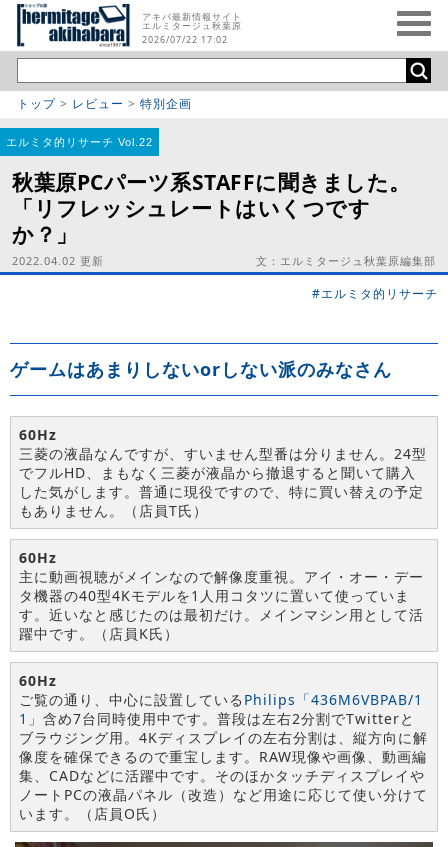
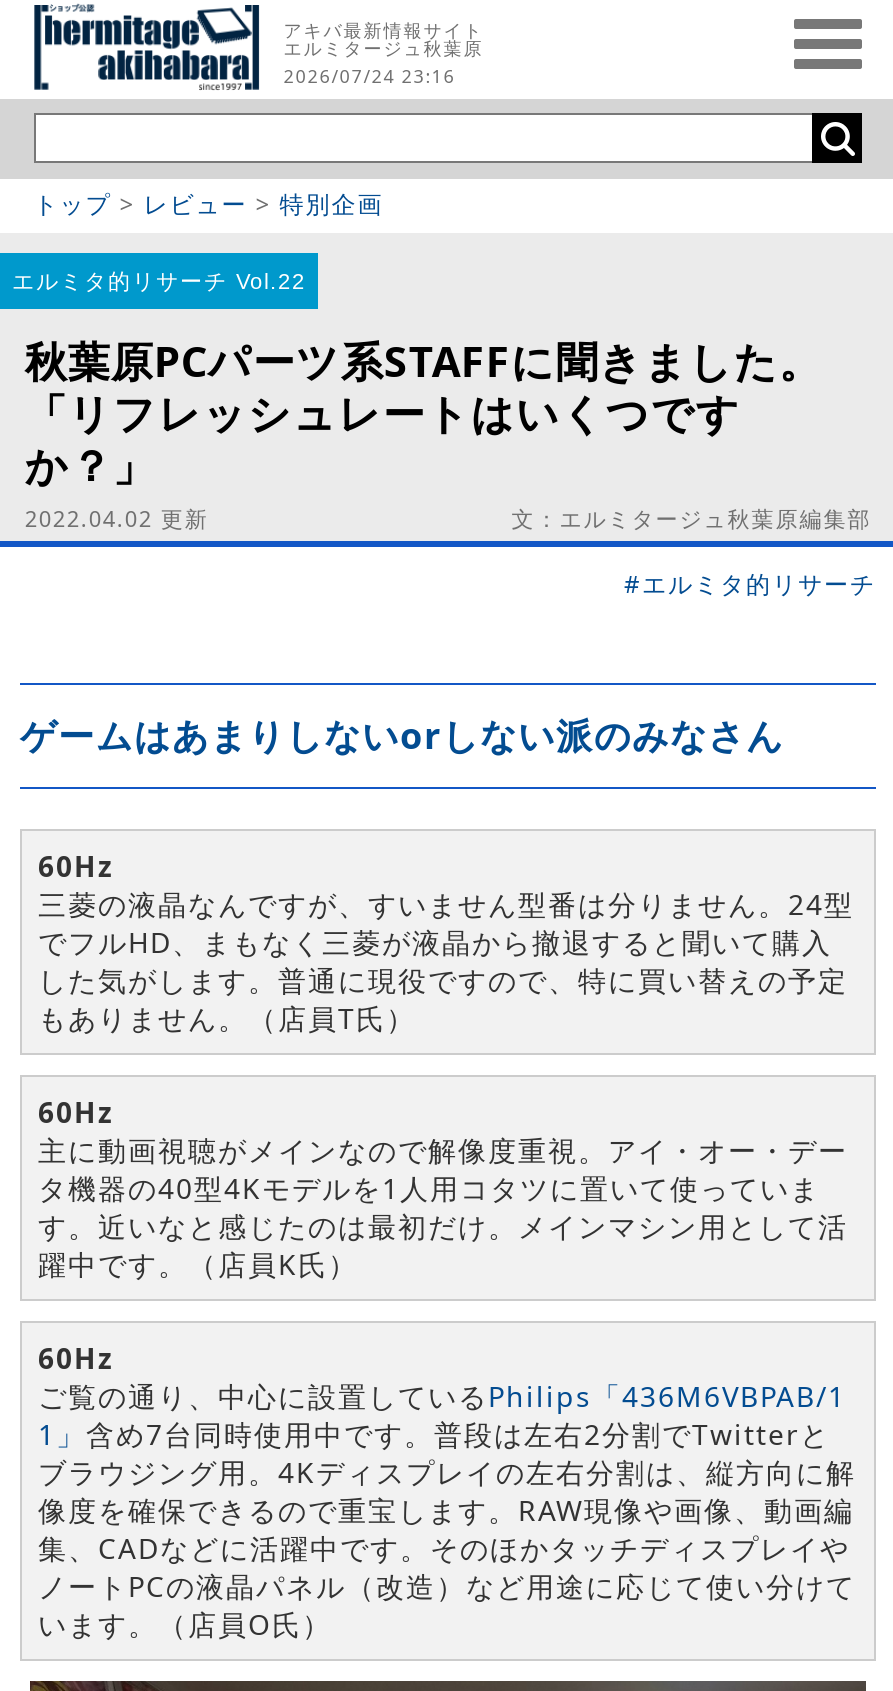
[142,33,228,46] 2026/07/22 17:02 -> [284,63,456,89] 2026/07/24 23:16

